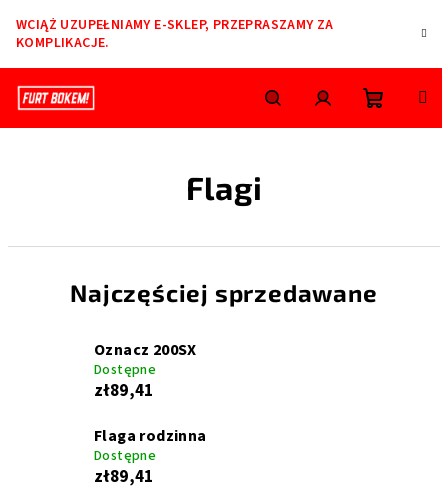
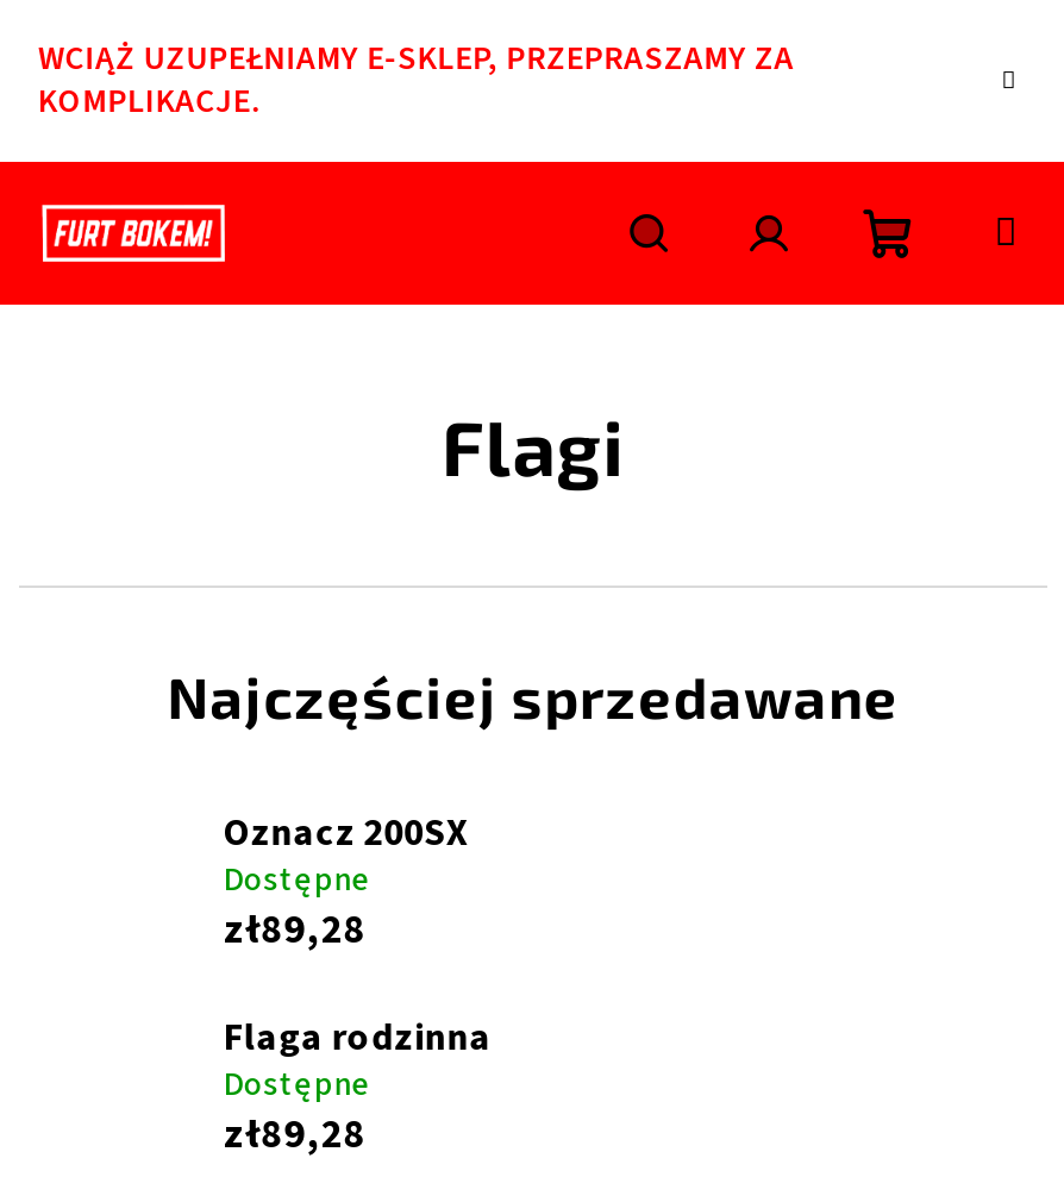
[94,379,154,403] zł89,41 -> [224,902,366,959] zł89,28
[94,465,154,489] zł89,41 -> [224,1107,366,1164] zł89,28

